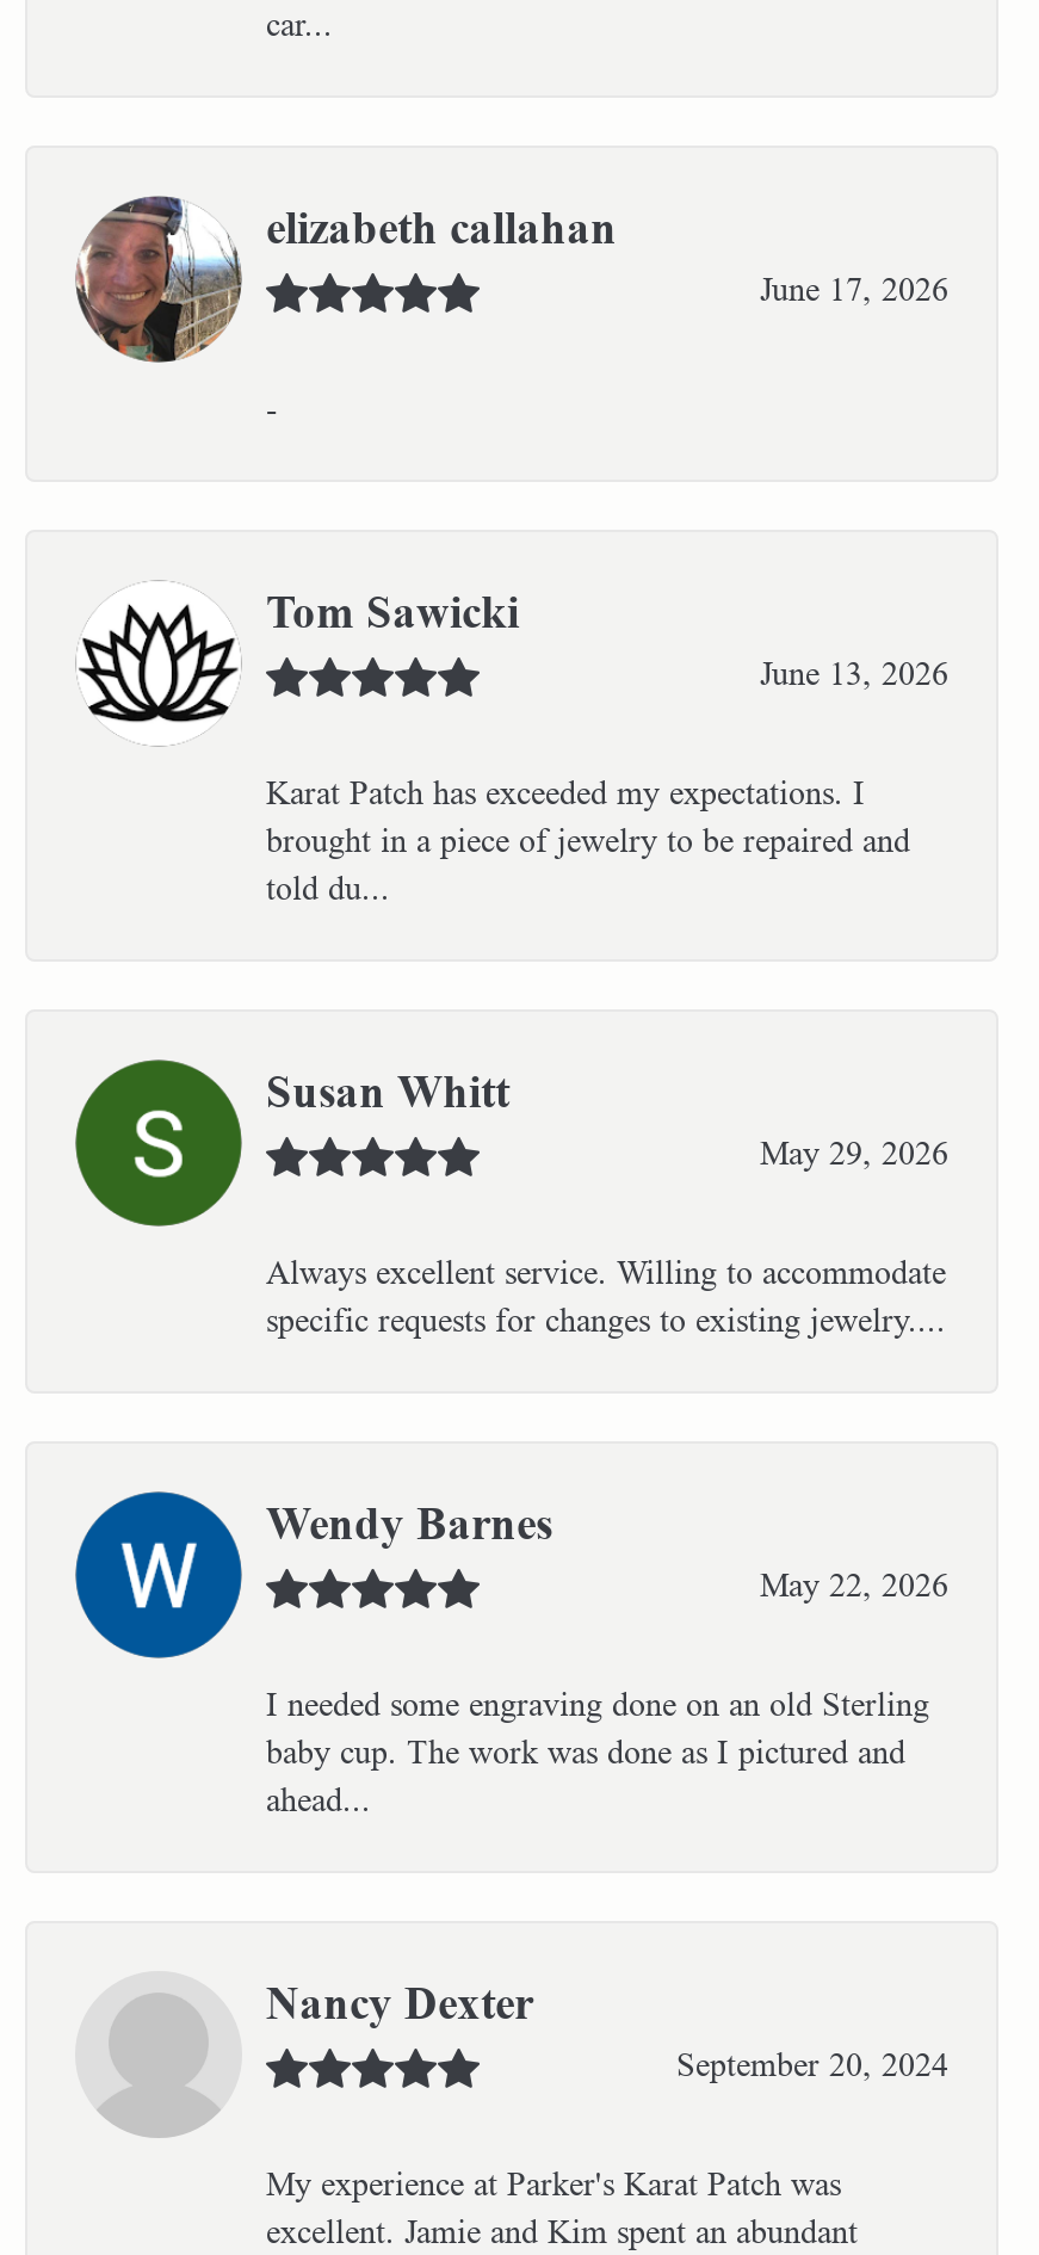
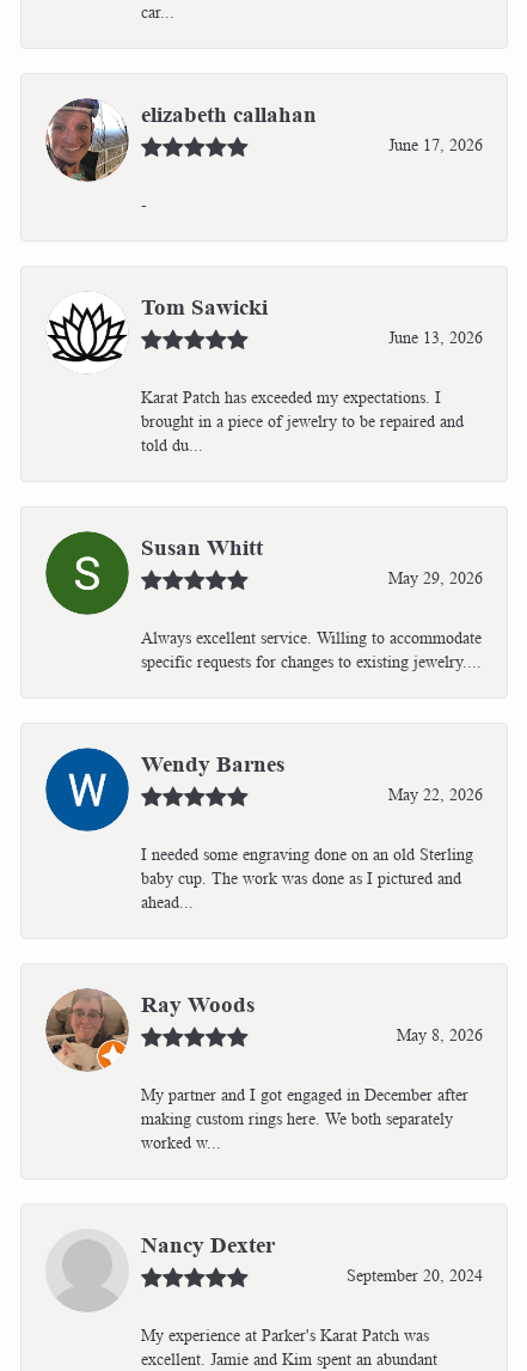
none -> [45,988,483,1152] [image] | Ray Woods | May 8, 2026 | My partner and I got engaged in December after | making custom rings here. We both separately | worked w...

